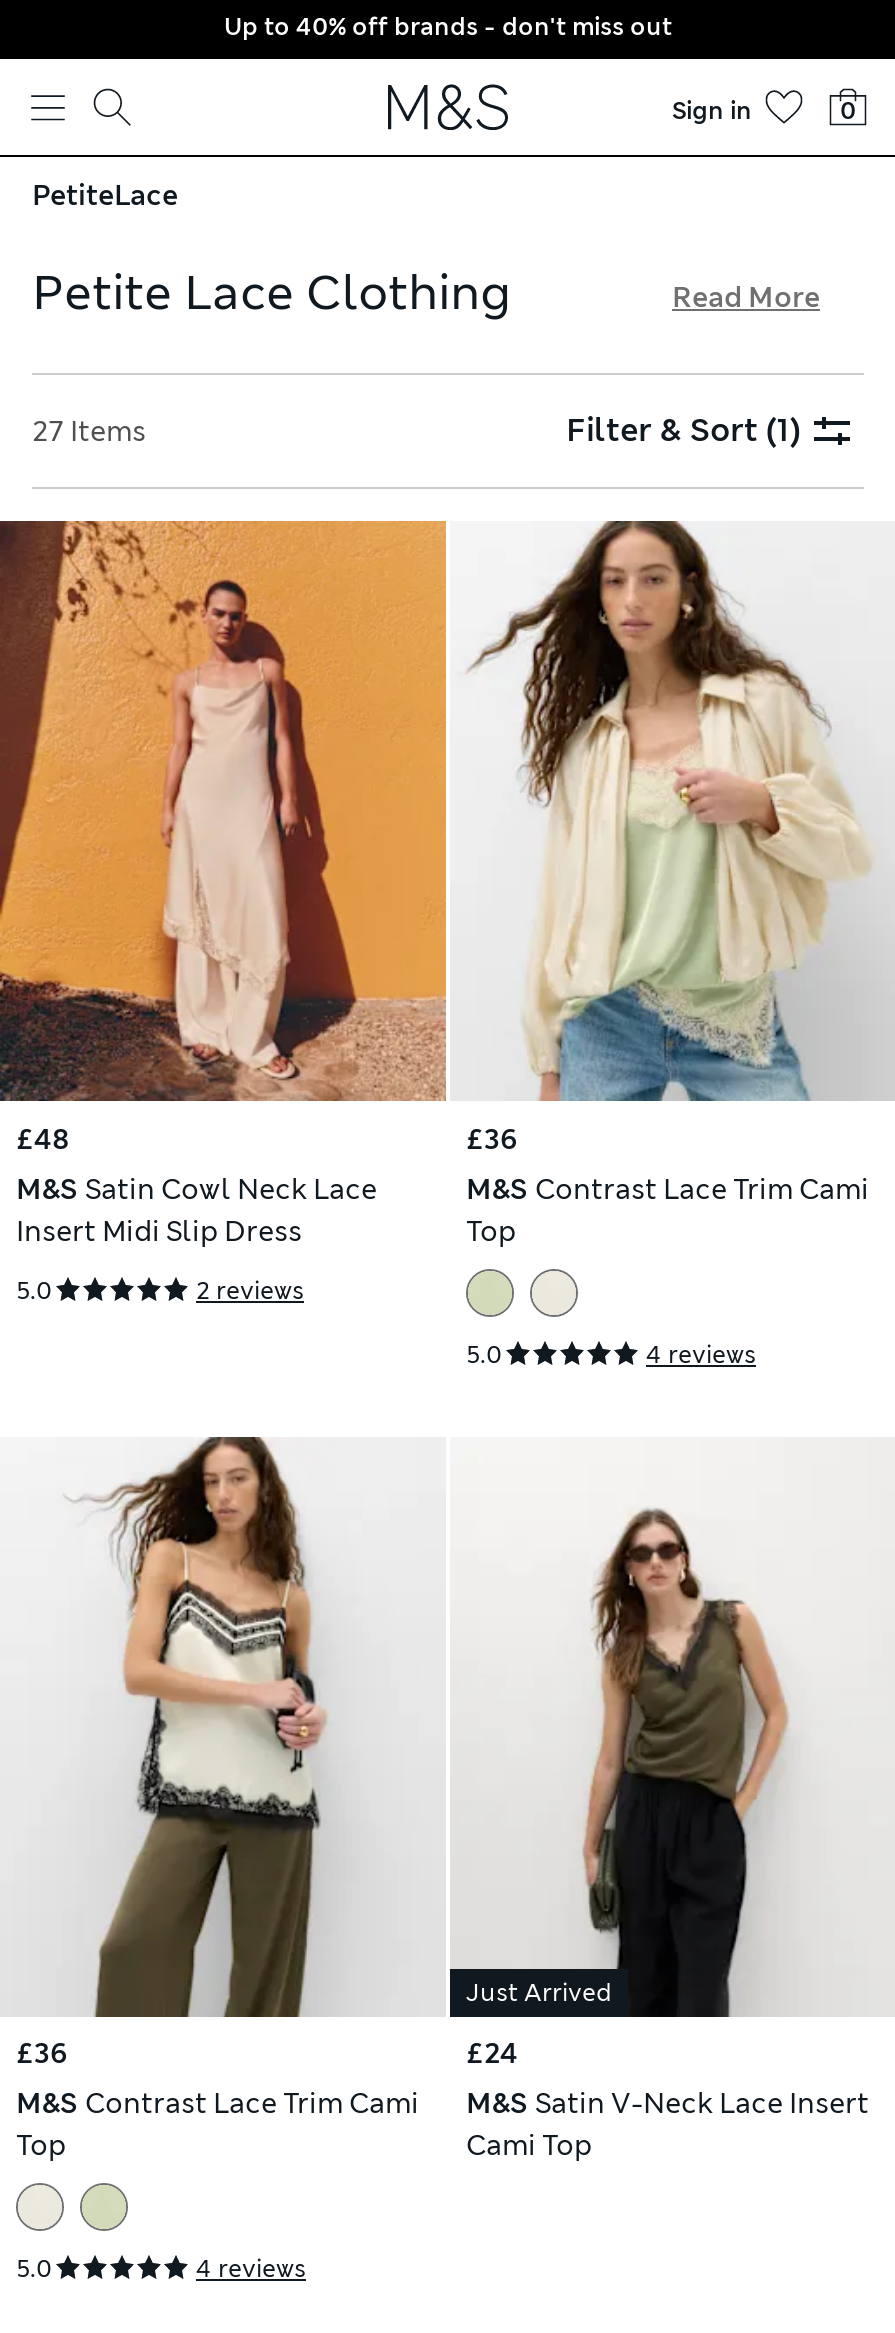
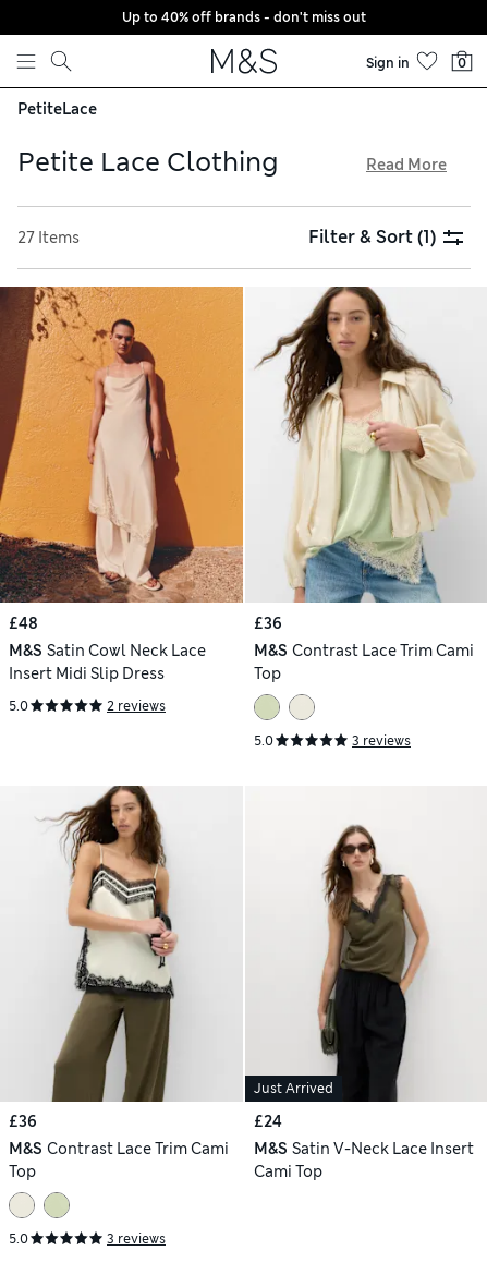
[646,1339,756,1371] 4 reviews -> [352,732,411,750] 3 reviews
[196,2252,306,2284] 4 reviews -> [107,1230,166,1247] 3 reviews

